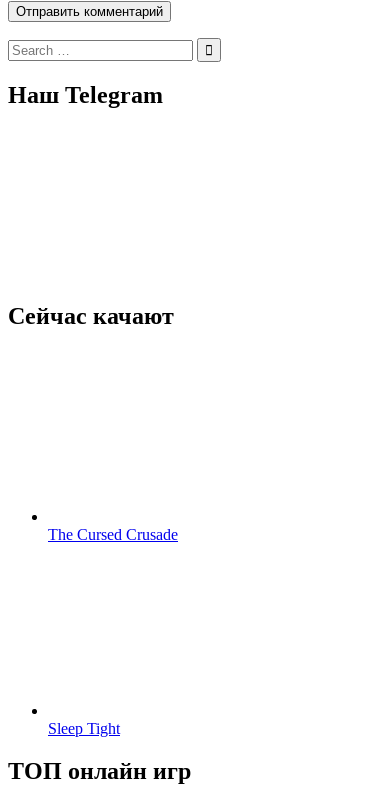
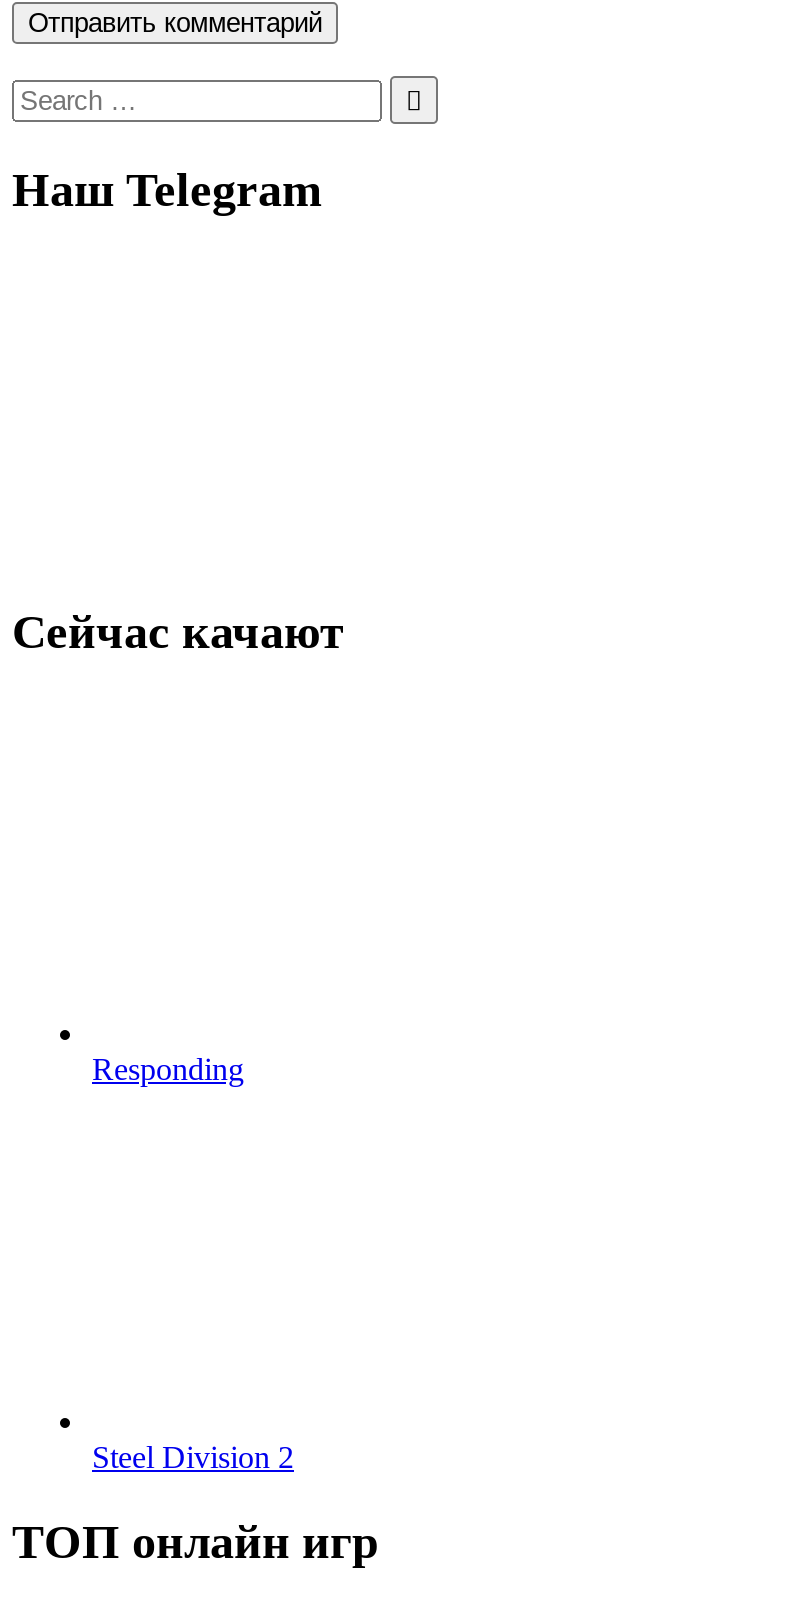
[48,526,178,543] The Cursed Crusade -> [92,1051,244,1085] Responding
[48,720,120,737] Sleep Tight -> [92,1439,294,1473] Steel Division 2

